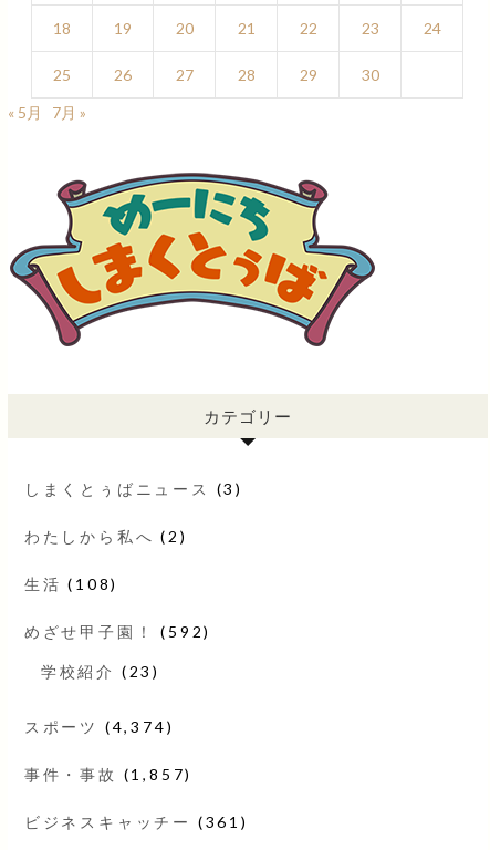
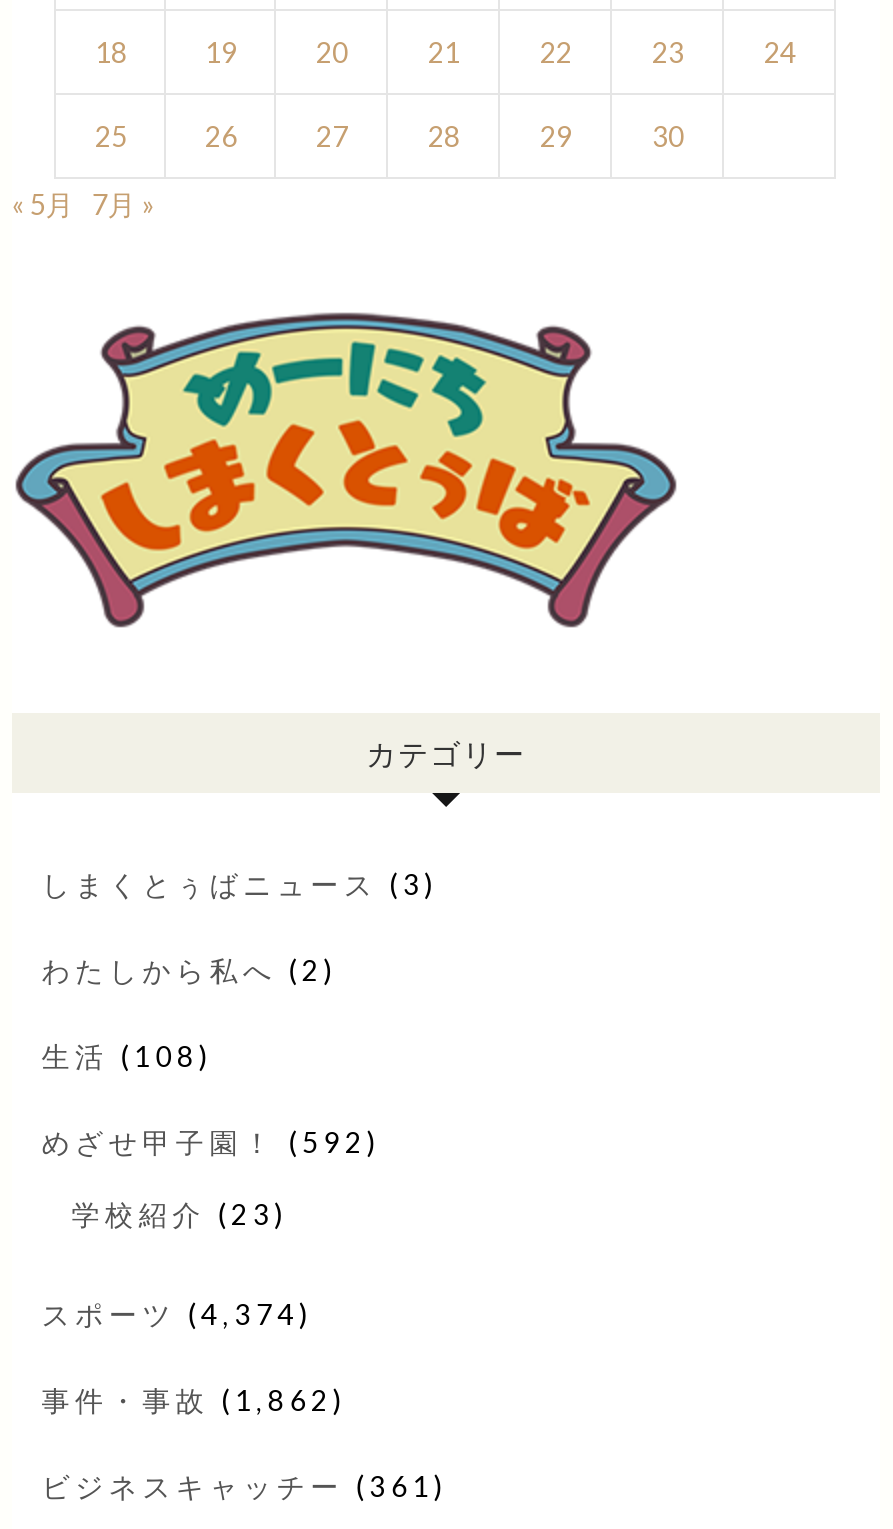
[24,765,193,783] 事件・事故(1,857) -> [41,1383,346,1417] 事件・事故(1,862)

